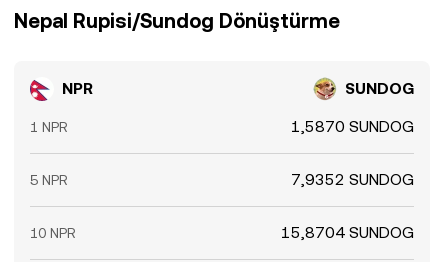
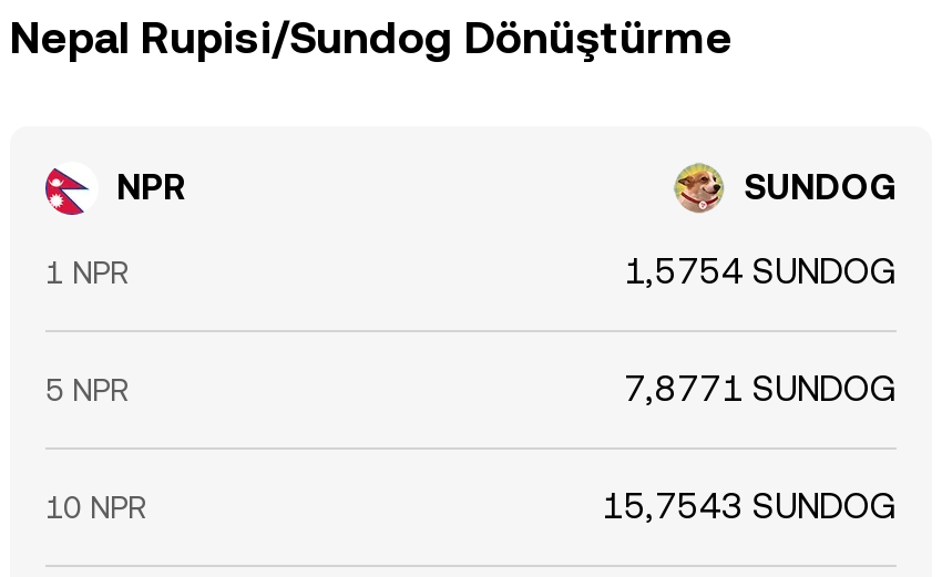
[291,117,414,136] 1,5870 SUNDOG -> [624,250,897,292] 1,5754 SUNDOG
[291,170,414,189] 7,9352 SUNDOG -> [624,368,897,410] 7,8771 SUNDOG
[281,223,414,242] 15,8704 SUNDOG -> [602,485,897,527] 15,7543 SUNDOG

